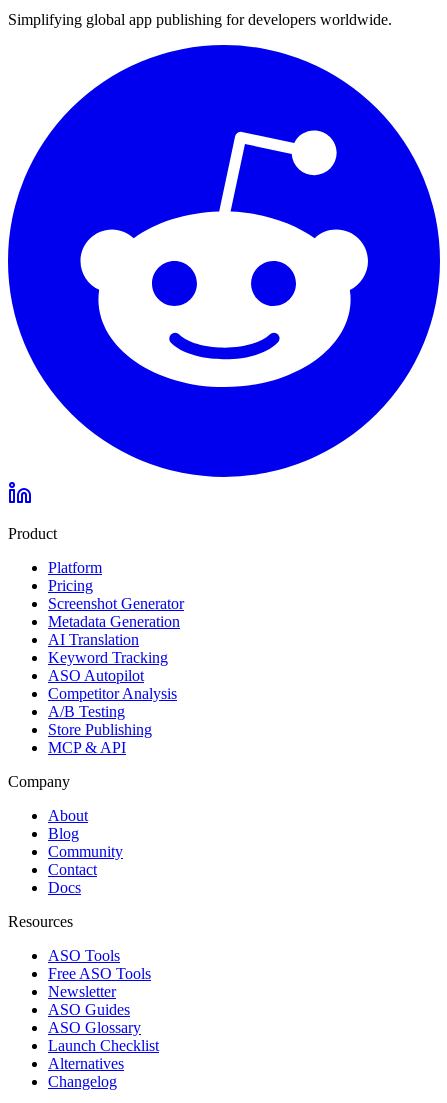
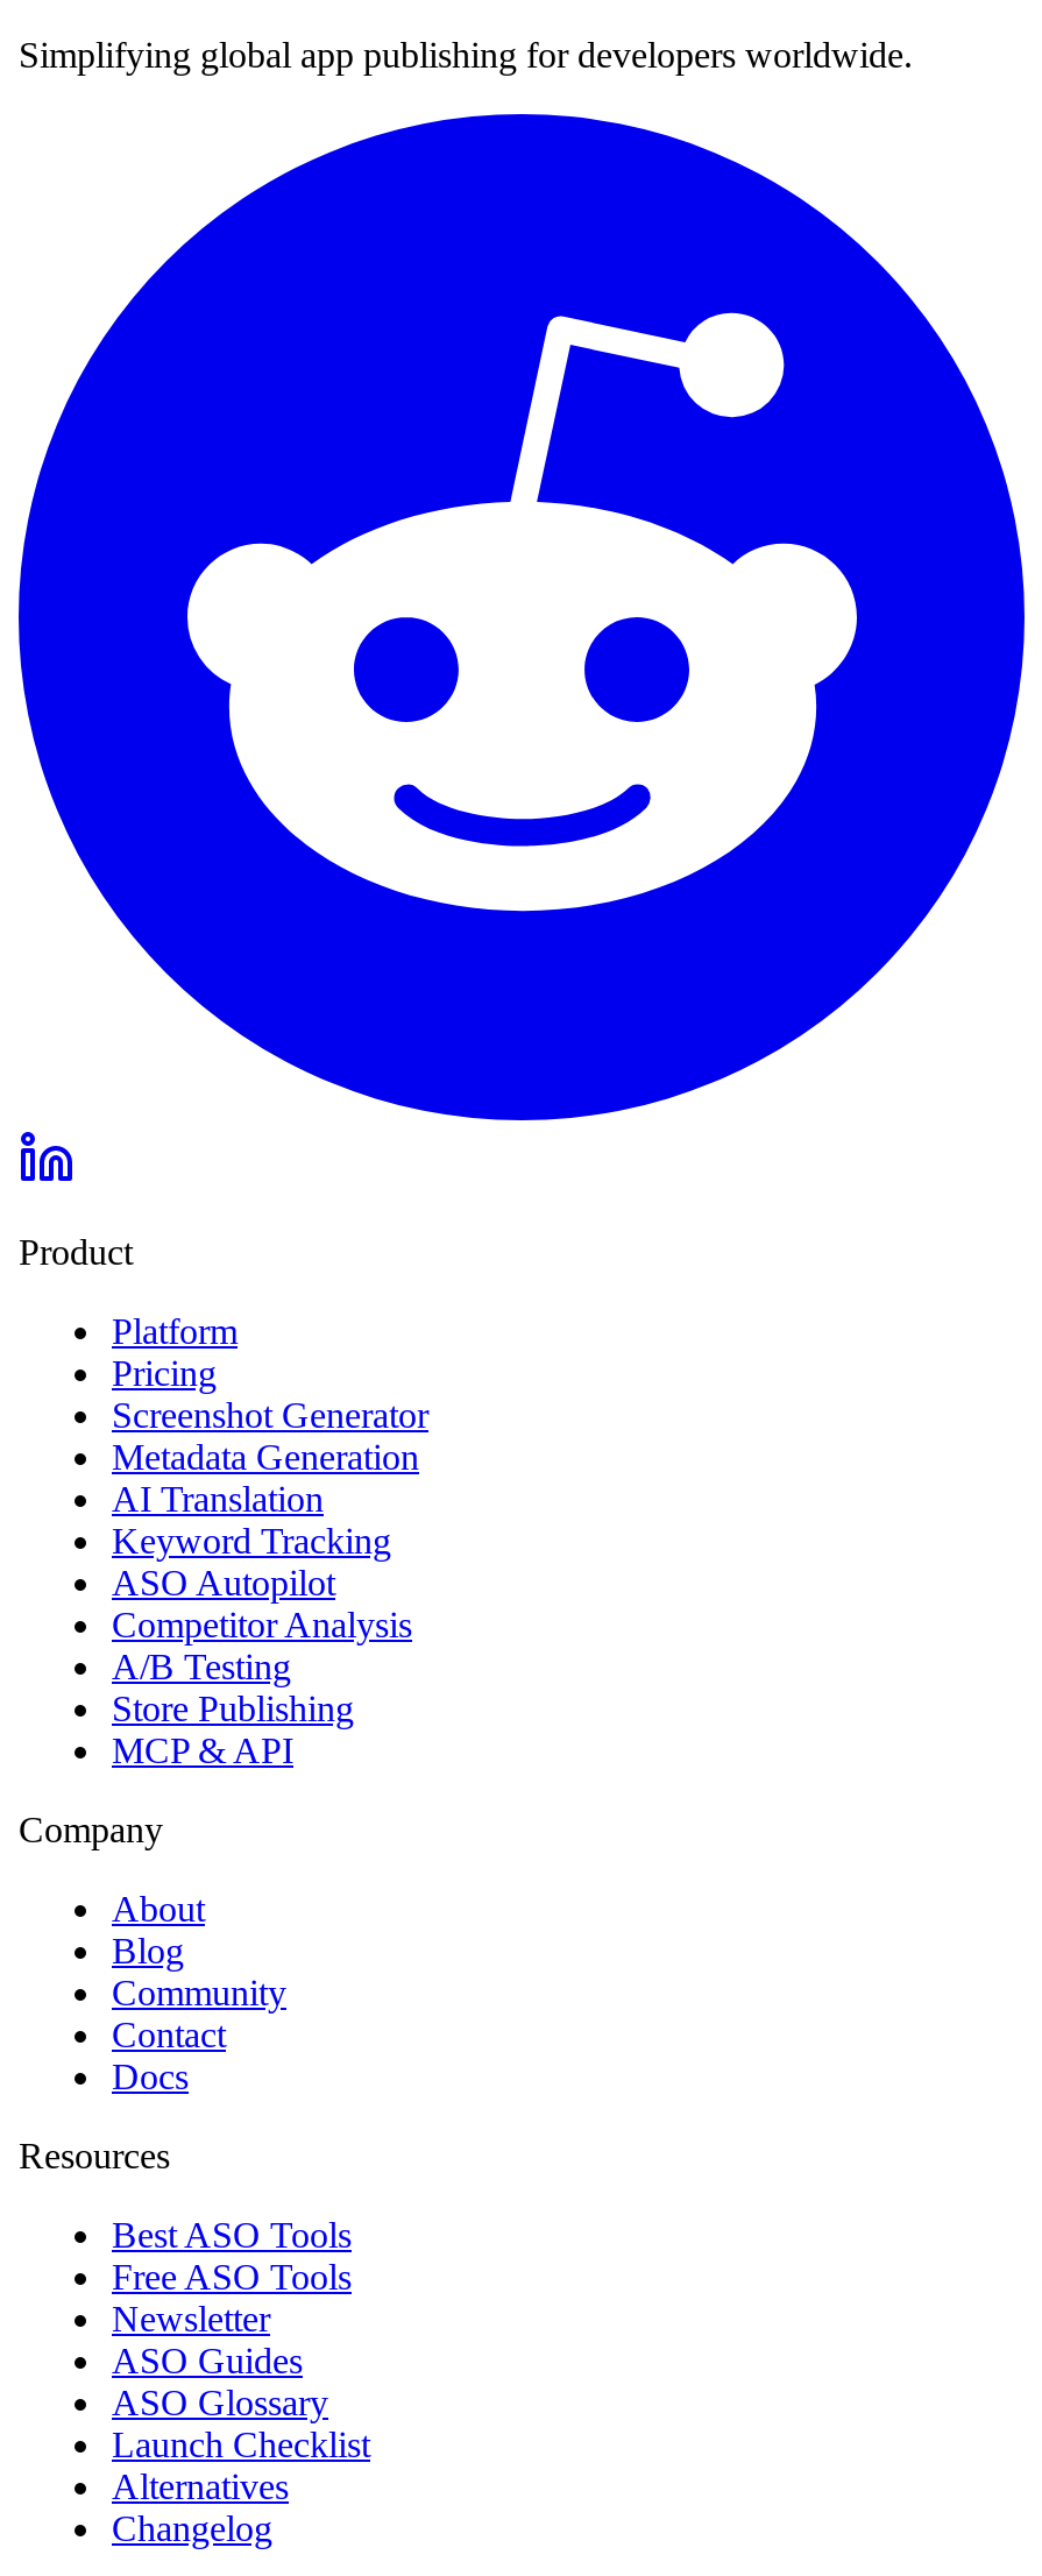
[48,947,120,964] ASO Tools -> [112,2216,352,2255] Best ASO Tools

